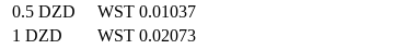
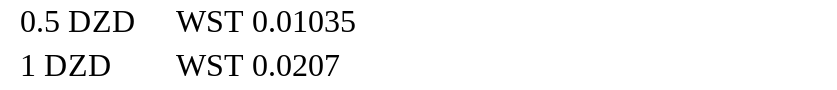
[12,2,196,21] 0.5 DZD WST 0.01037 -> [20,4,356,38] 0.5 DZD WST 0.01035
[12,26,196,45] 1 DZD WST 0.02073 -> [20,48,340,82] 1 DZD WST 0.0207

